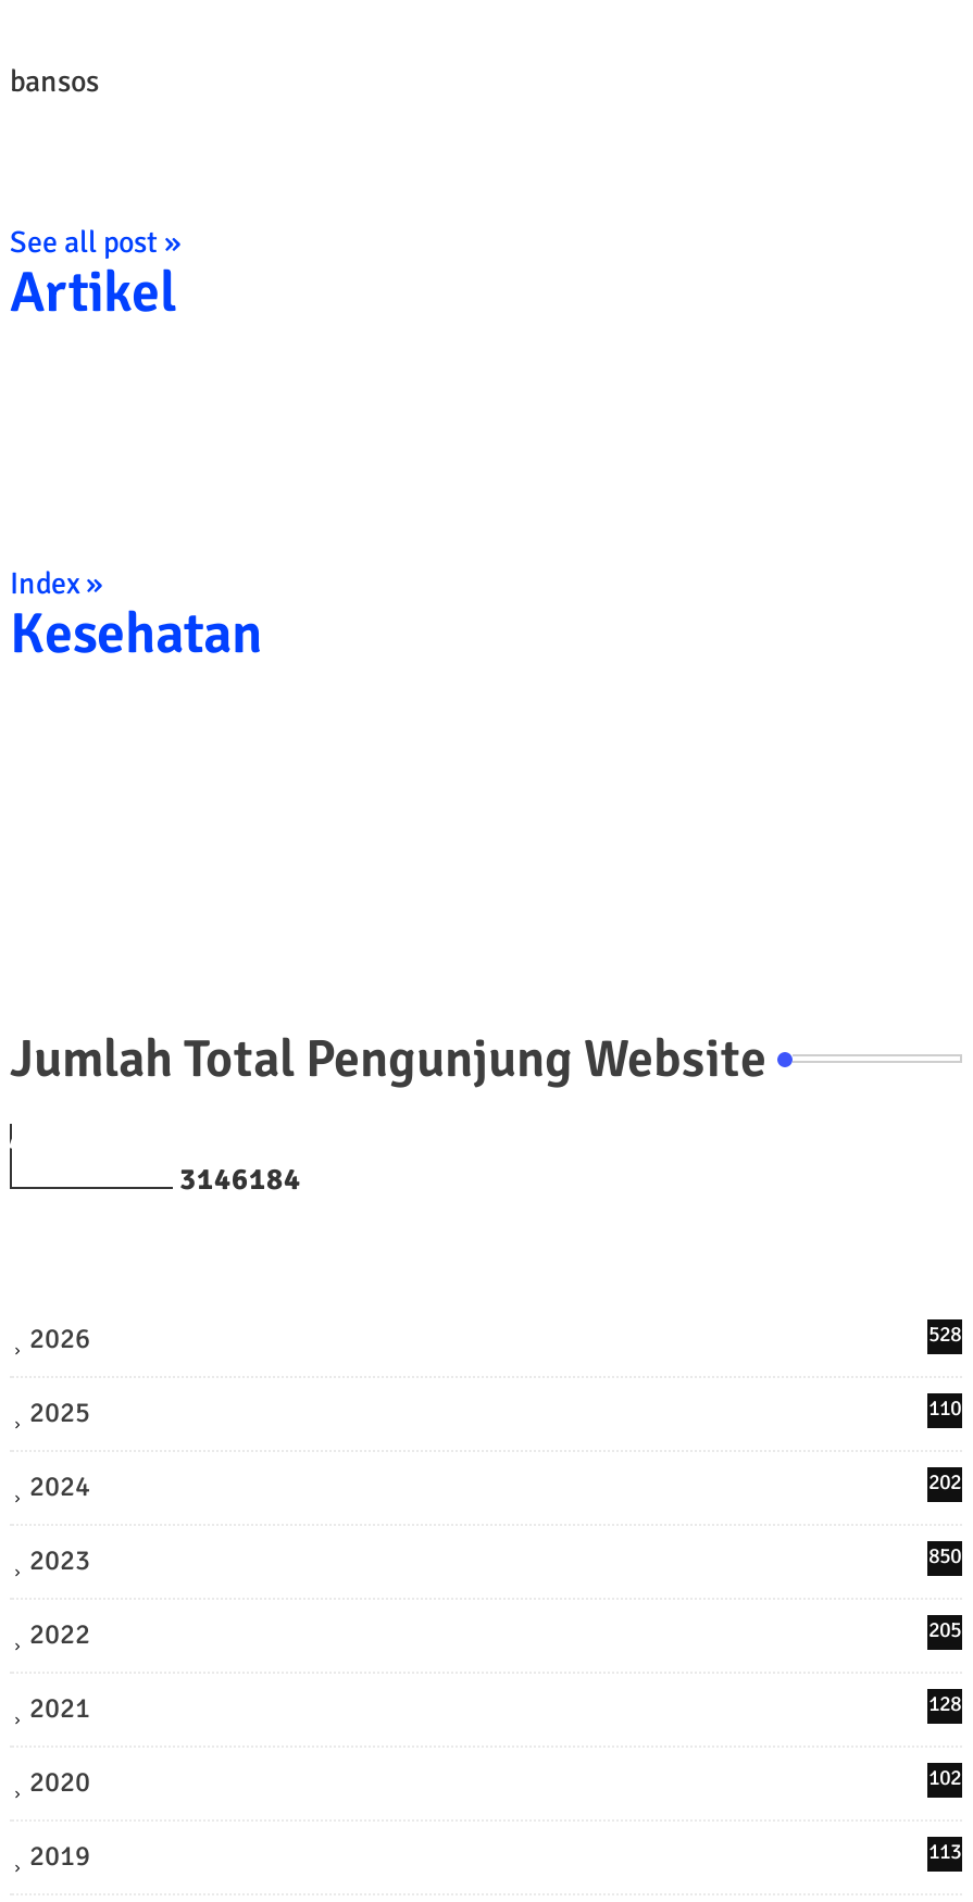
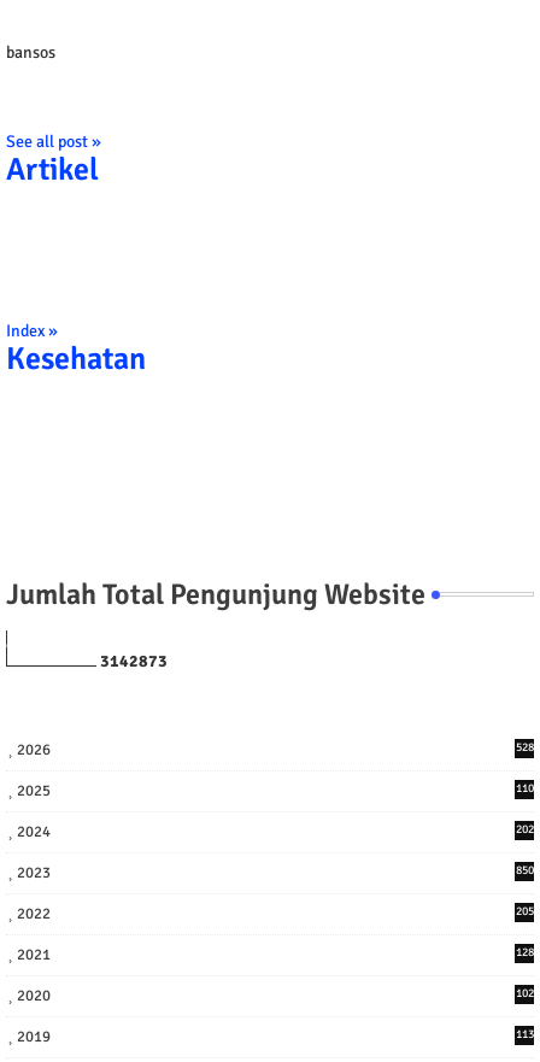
[179,1160,301,1197] 3146184 -> [100,651,168,671] 3142873

